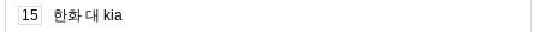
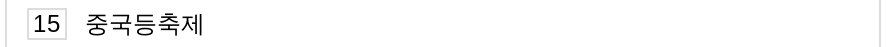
[53,7,123,24] 한화 대 kia -> [85,10,205,38] 중국등축제

